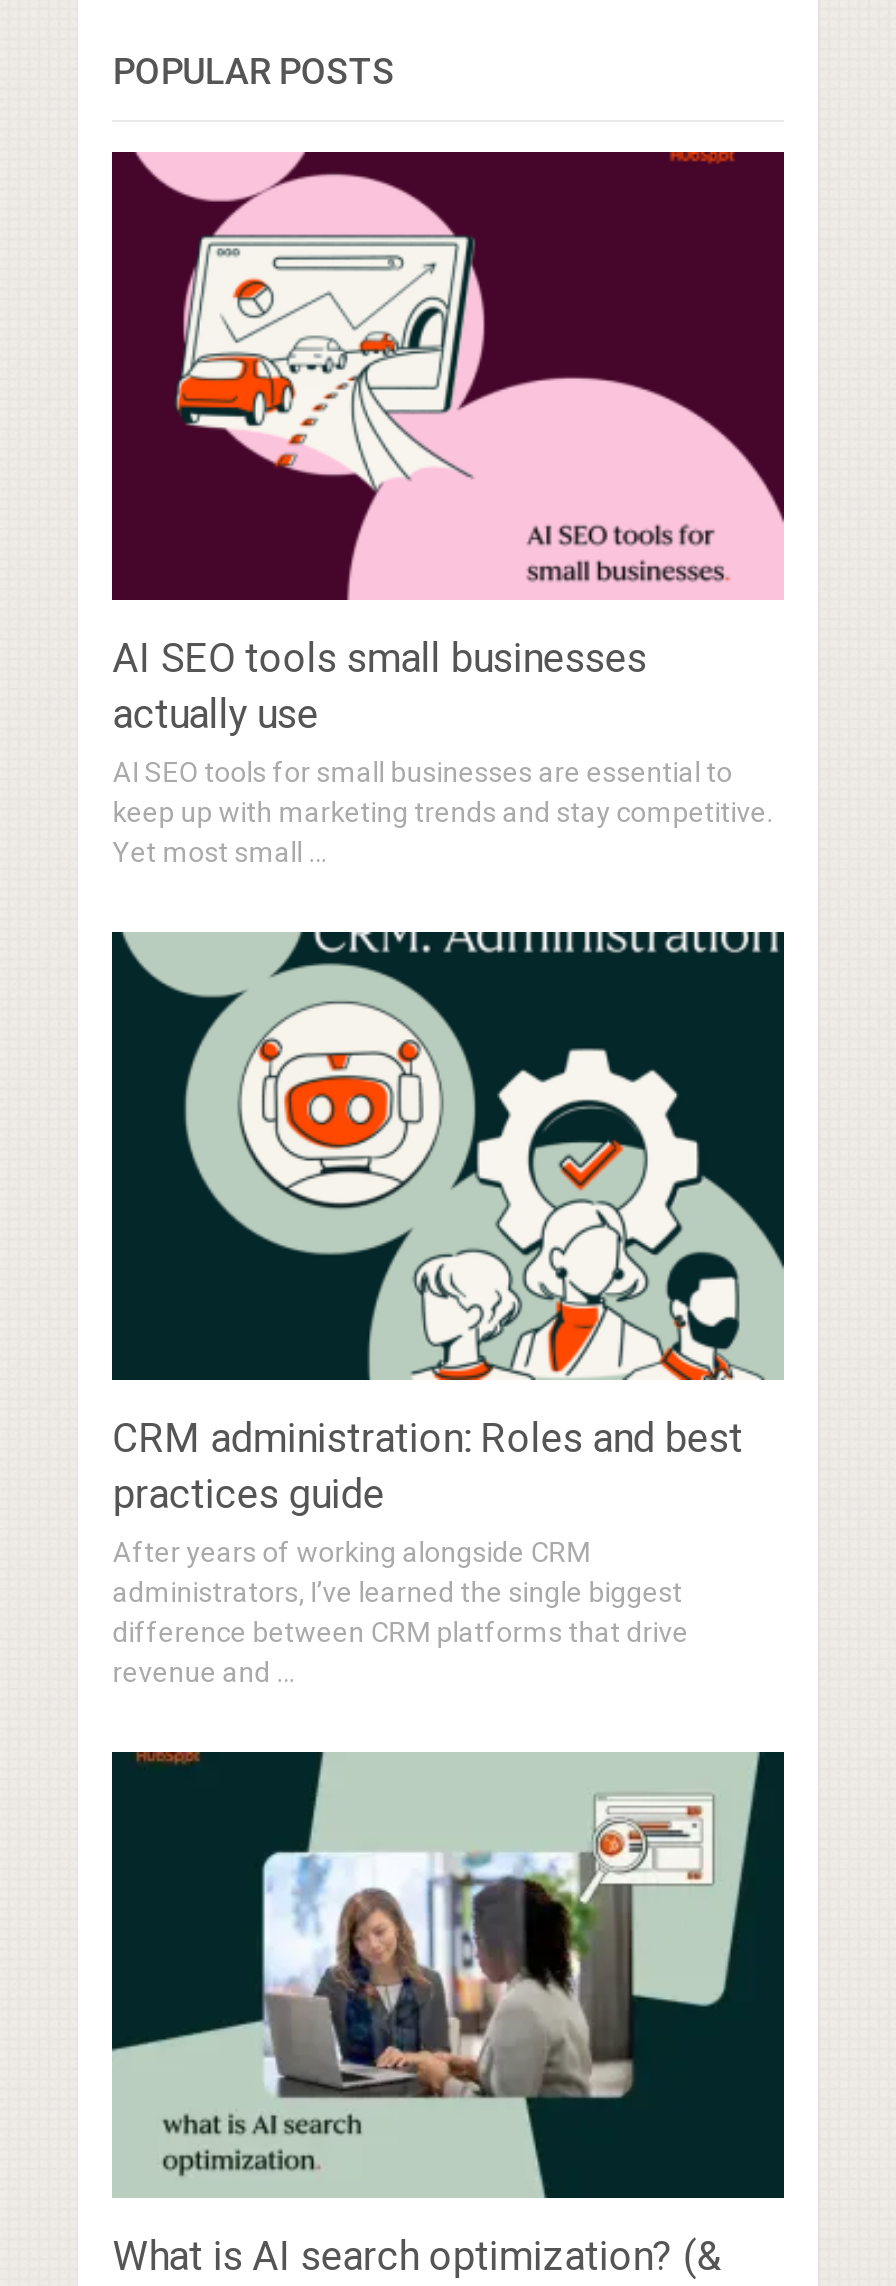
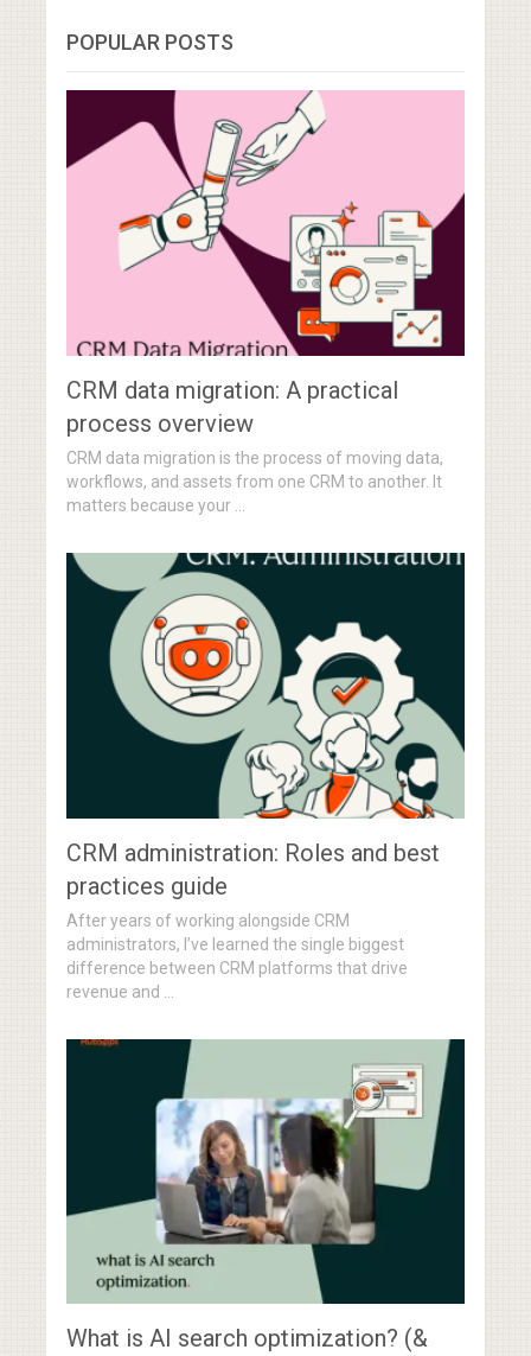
[110,150,786,868] [image] | AI SEO tools small businesses | actually use | AI SEO tools for small businesses are essential to | keep up with marketing trends and stay competitive. | Yet most small … -> [66,89,466,515] [image] | CRM data migration: A practical | process overview | CRM data migration is the process of moving data, | workflows, and assets from one CRM to another. It | matters because your …

